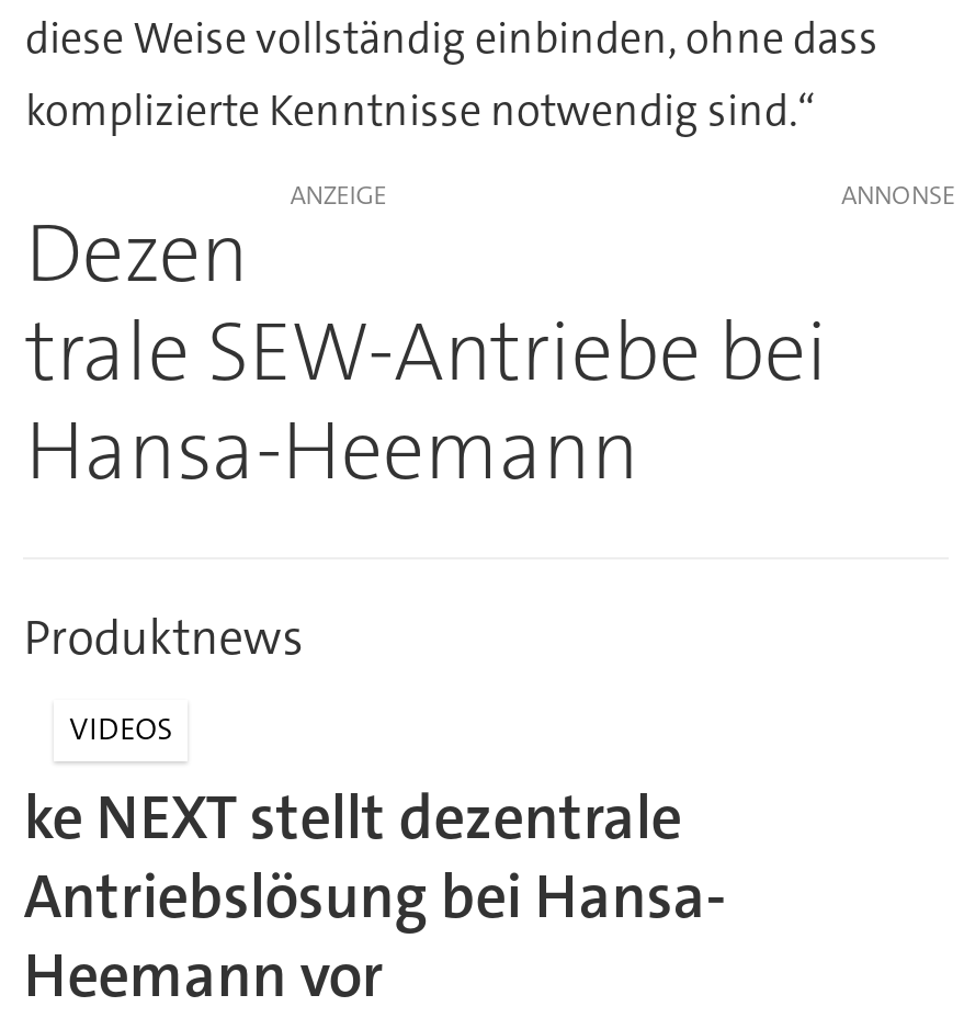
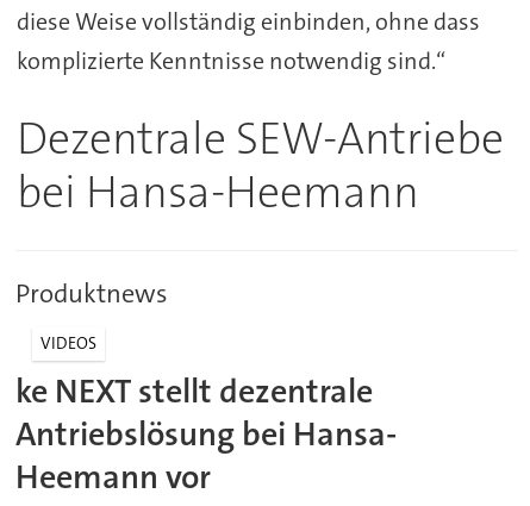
[25,178,828,505] ANZEIGE | Dezen | trale SEW-Antriebe bei | Hansa-Heemann -> [17,110,504,222] Dezentrale SEW-Antriebe | bei Hansa-Heemann

